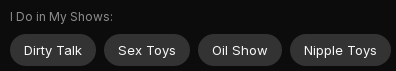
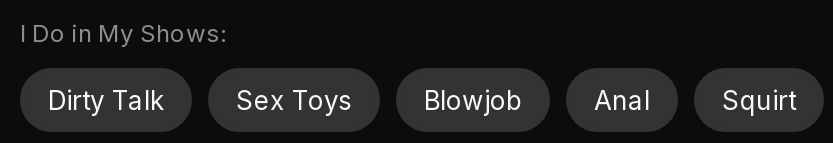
[212,42,377,58] Oil Show | Nipple Toys -> [424,83,796,115] Blowjob | Anal | Squirt

